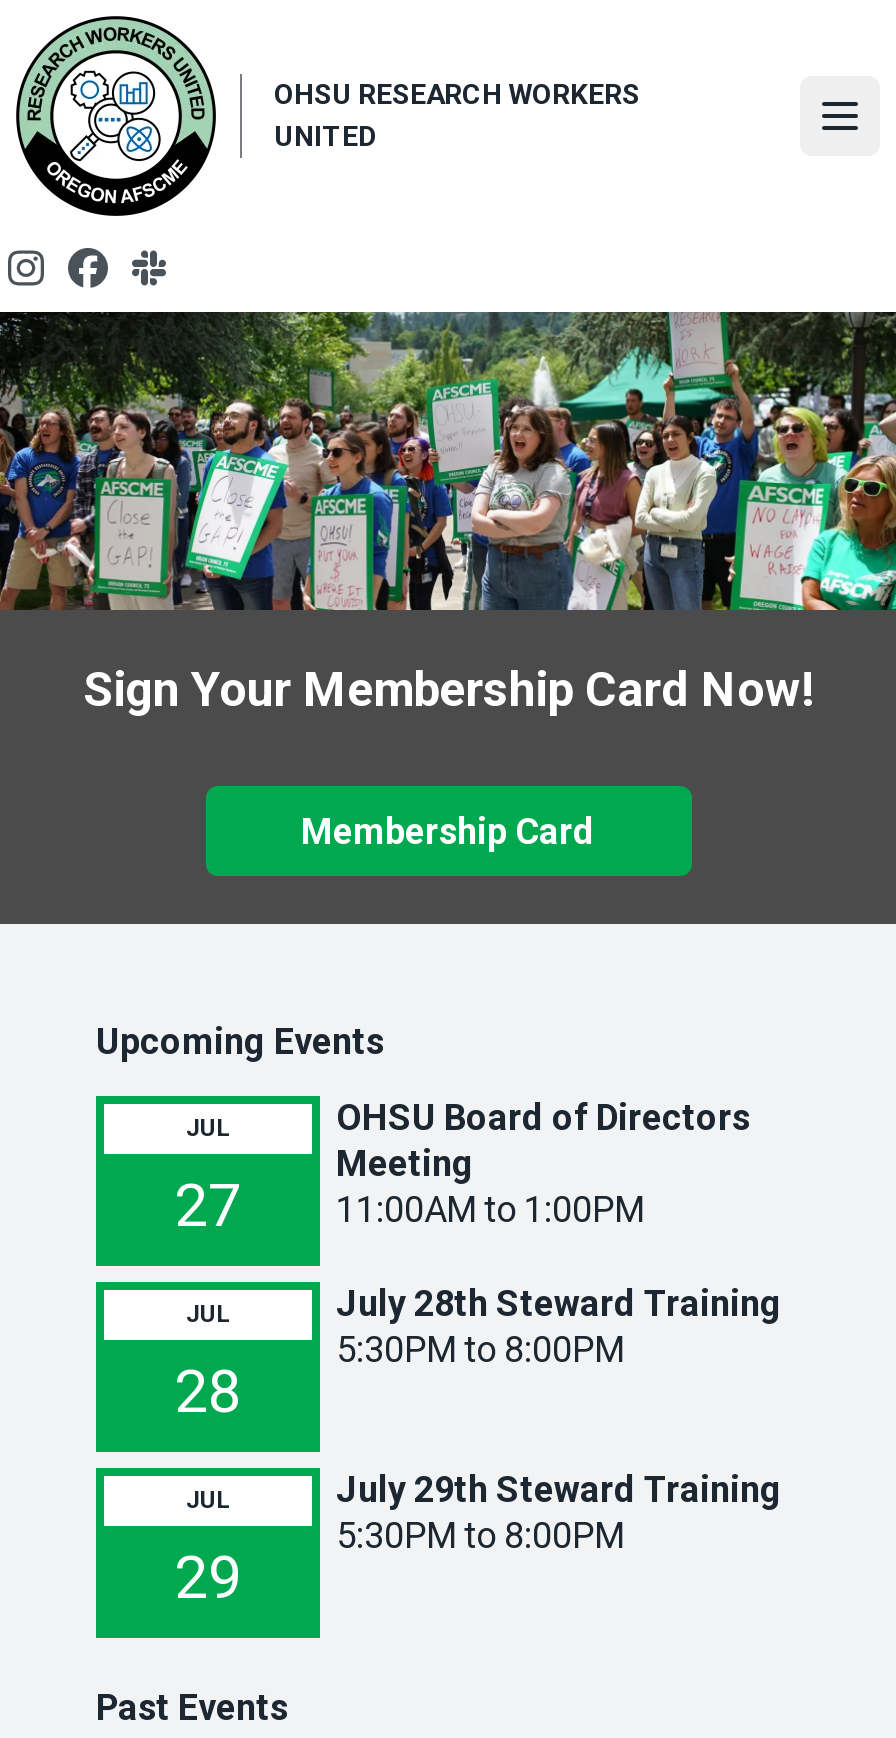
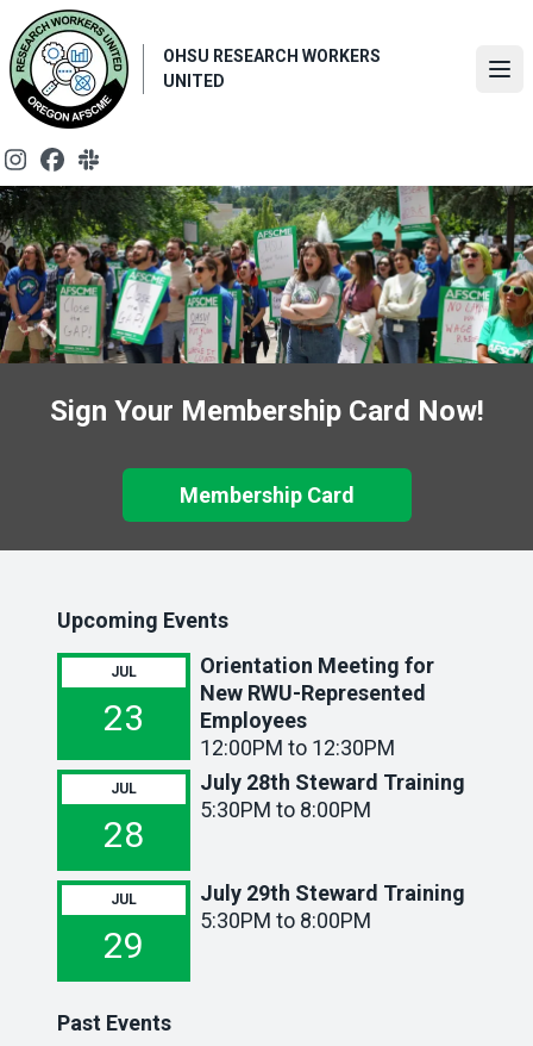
[336,1096,750,1230] OHSU Board of Directors | Meeting | 11:00AM to 1:00PM -> [200,653,434,760] Orientation Meeting for | New RWU-Represented | Employees | 12:00PM to 12:30PM
[174,1170,242,1240] 27 -> [104,697,144,738] 23

